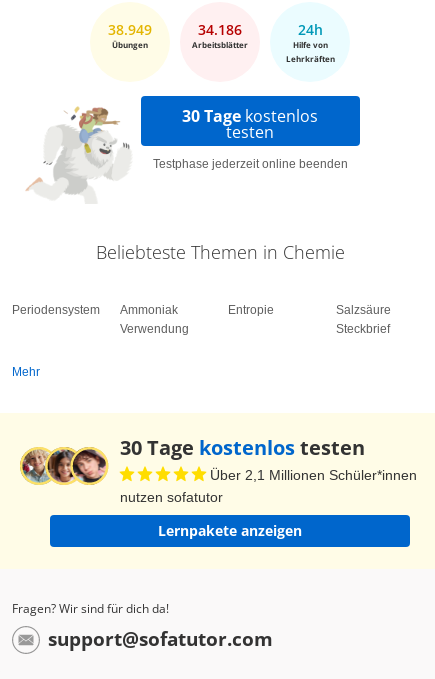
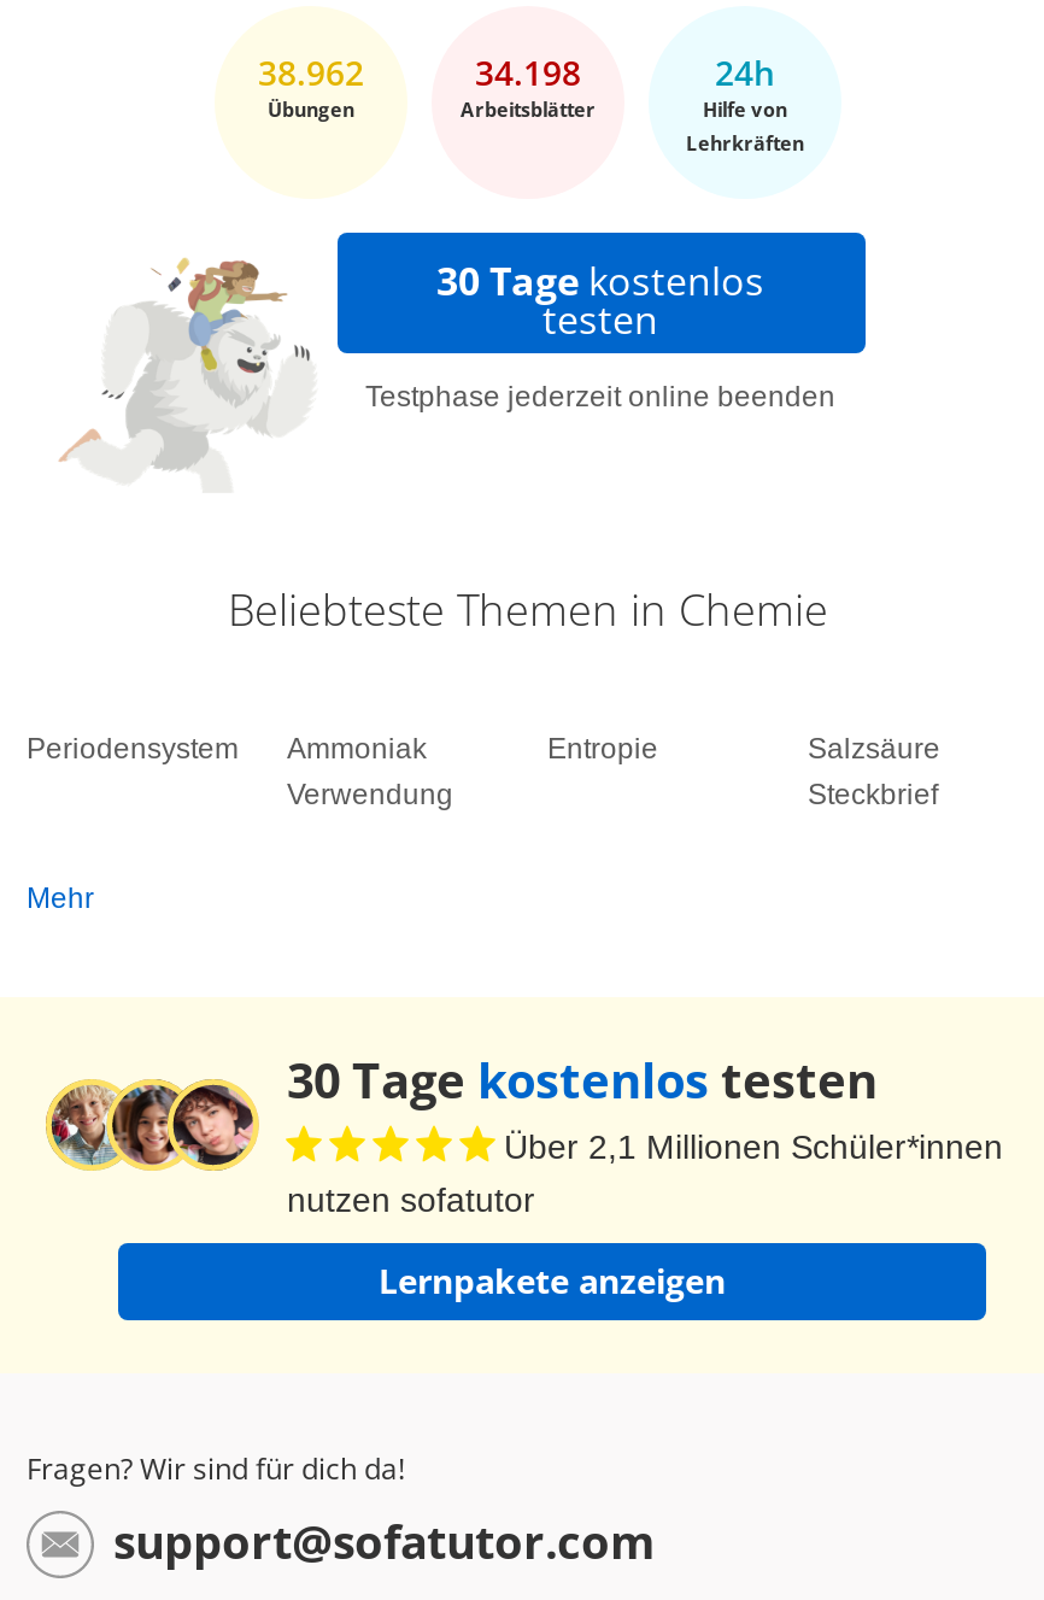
[108,20,152,39] 38.949 -> [258,49,364,95] 38.962
[198,20,242,39] 34.186 -> [475,49,581,95] 34.198

